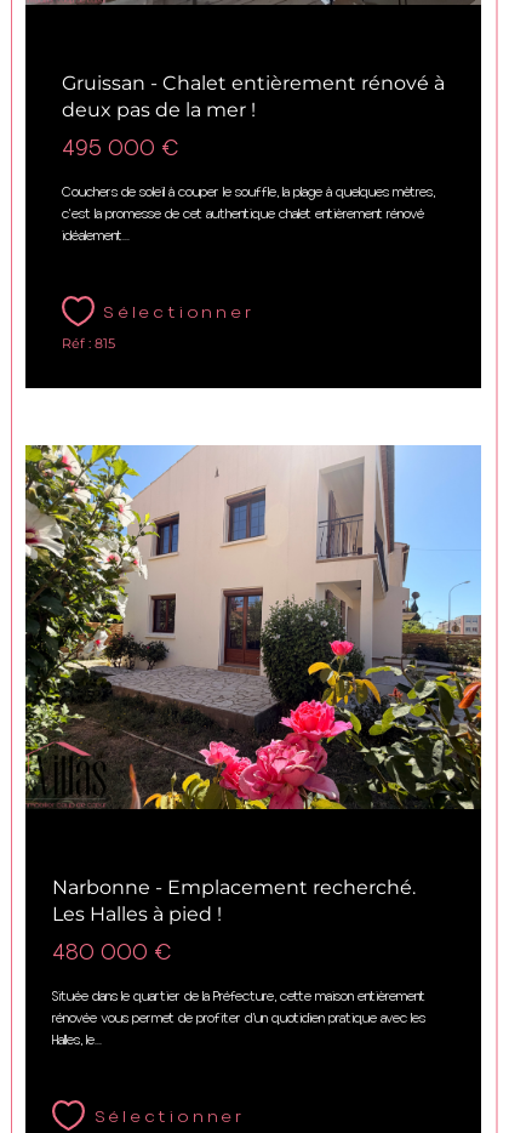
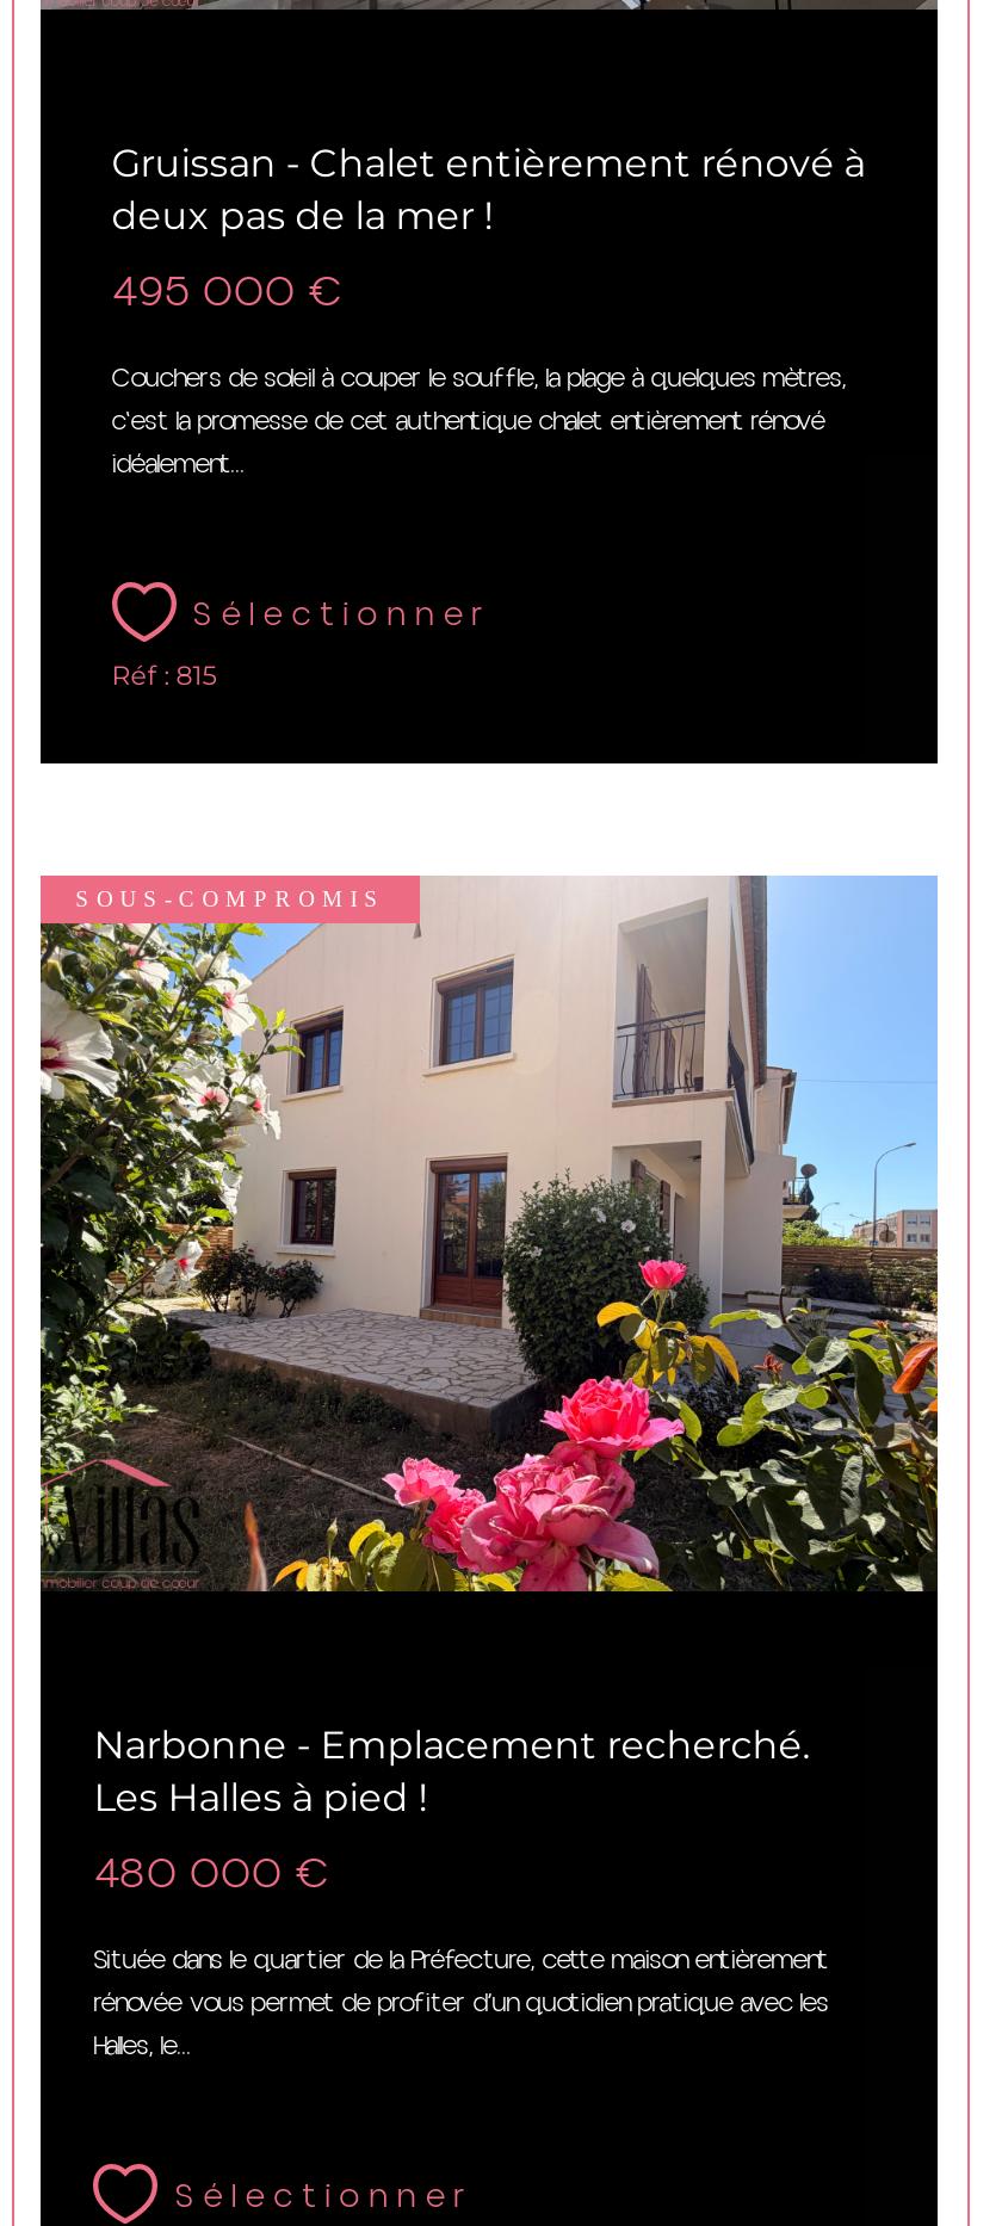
none -> [75,888,385,912] SOUS-COMPROMIS

